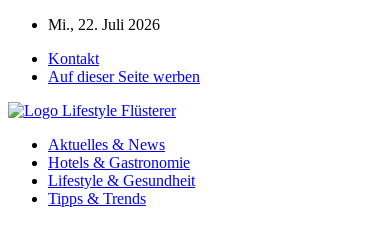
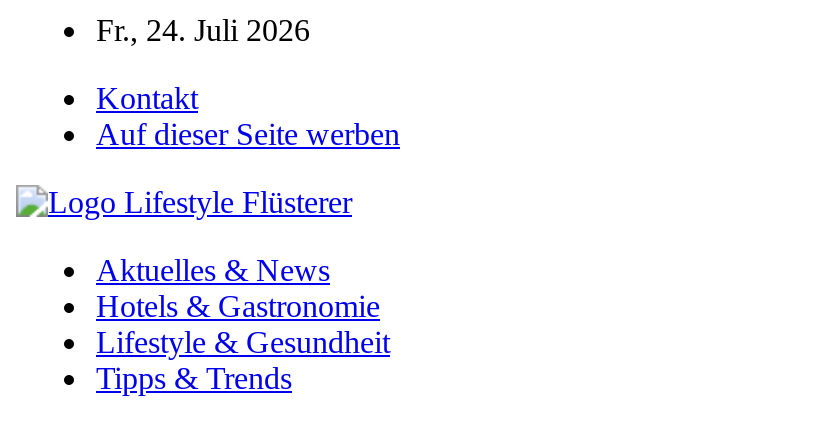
[48,16,160,33] Mi., 22. Juli 2026 -> [96,13,310,47] Fr., 24. Juli 2026

